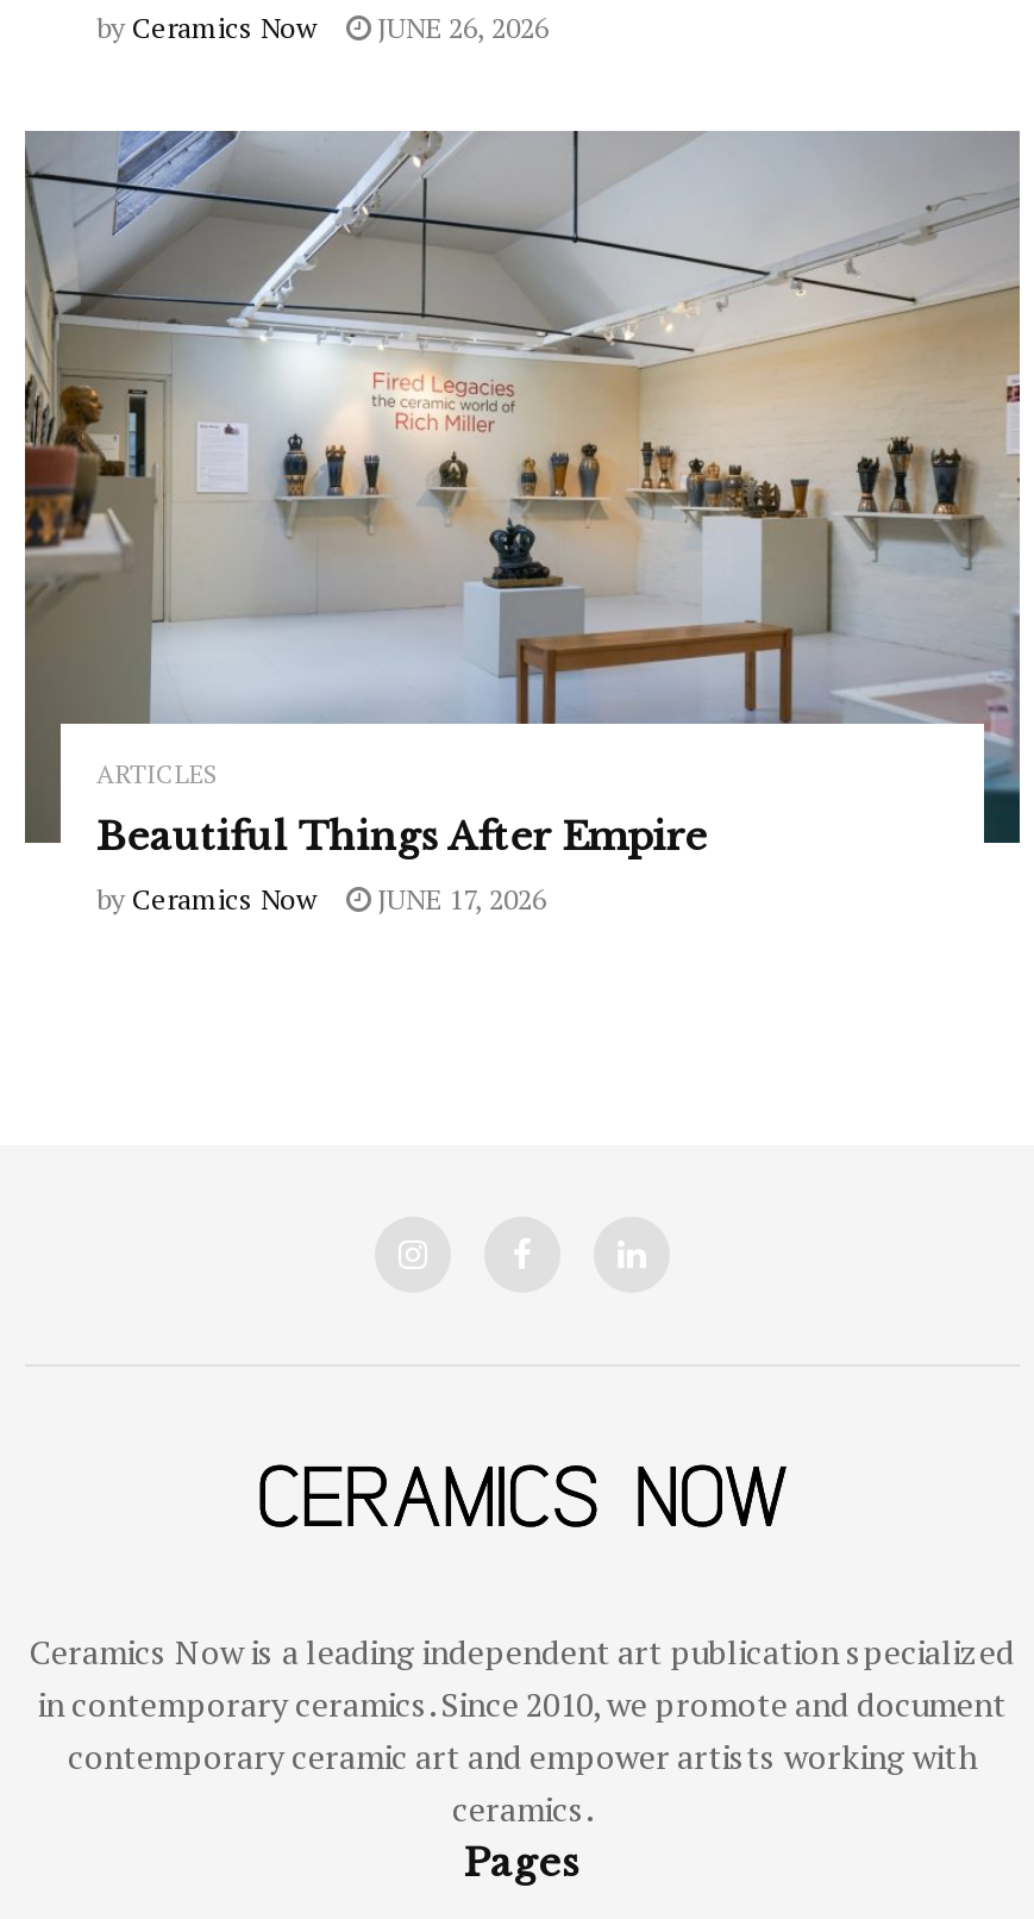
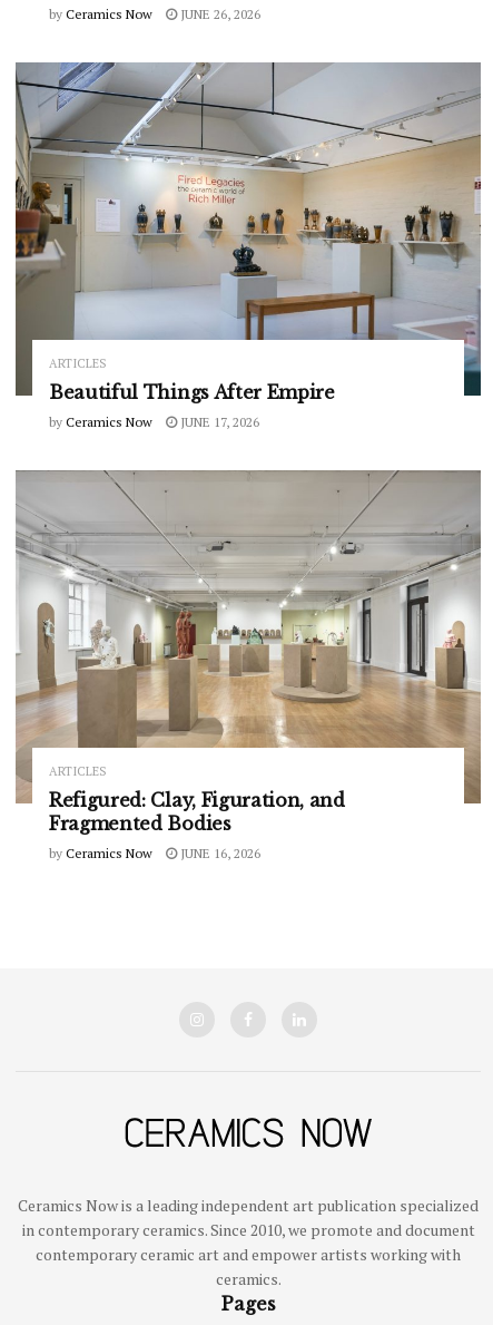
none -> [14,469,482,861] [image] | ARTICLES | Refigured: Clay, Figuration, and | Fragmented Bodies | by Ceramics Now | JUNE 16, 2026

